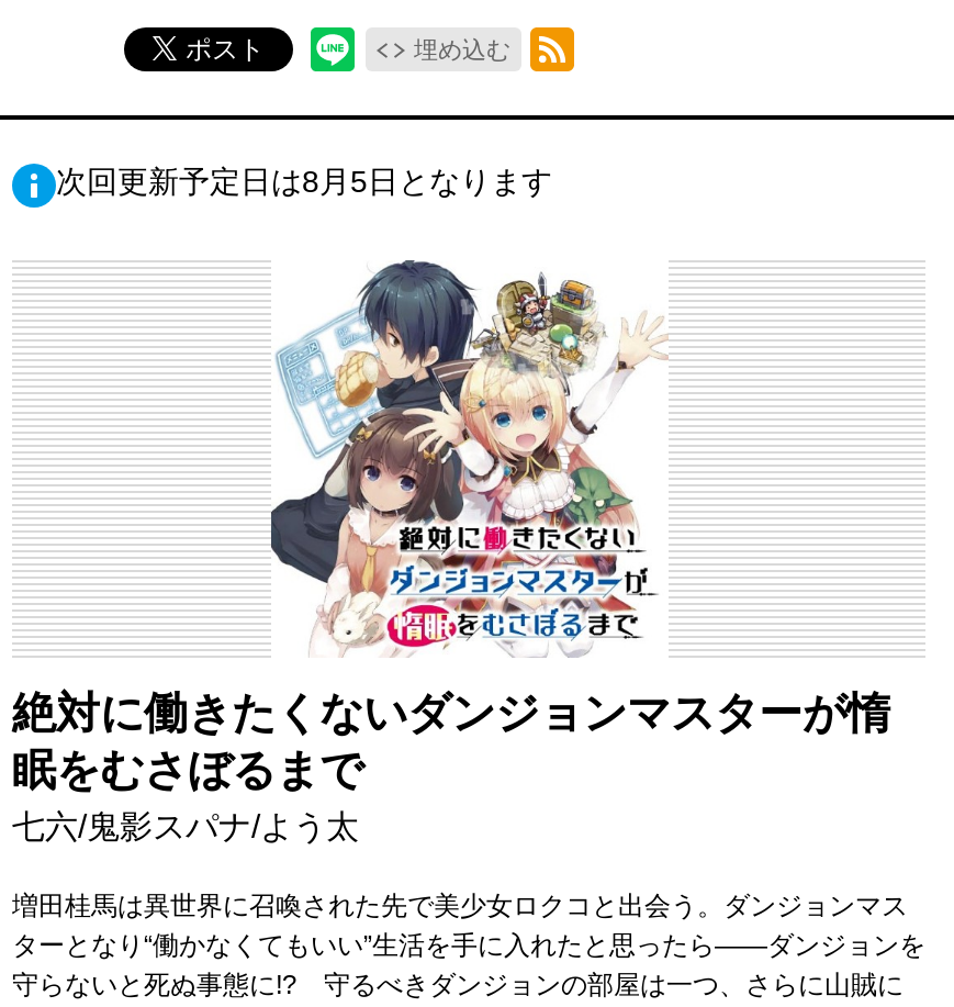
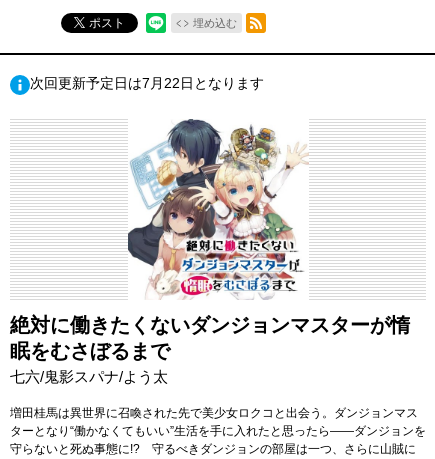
[56,163,552,199] 次回更新予定日は8月5日となります -> [30,75,264,91] 次回更新予定日は7月22日となります

